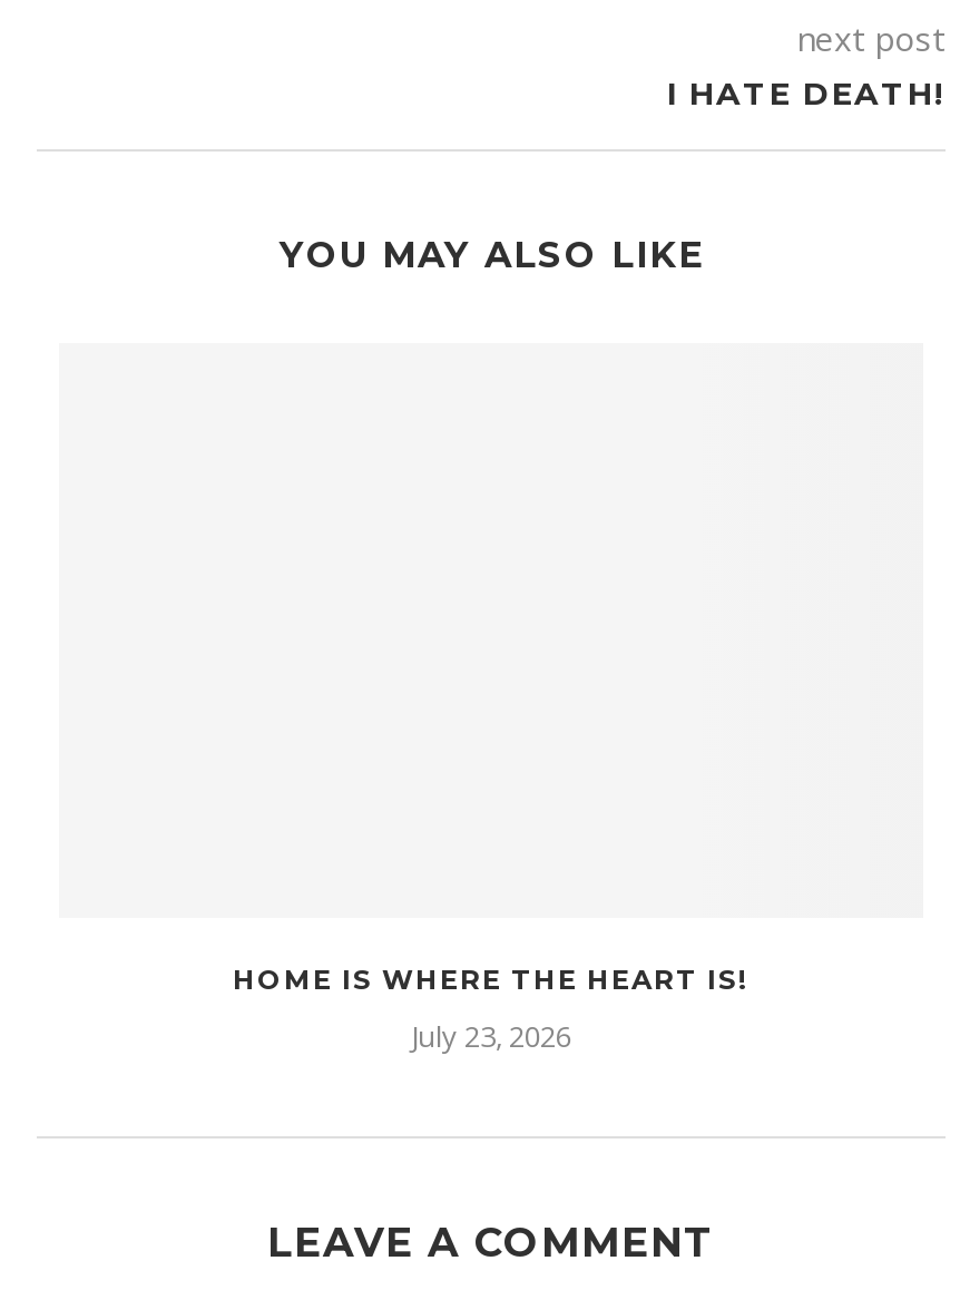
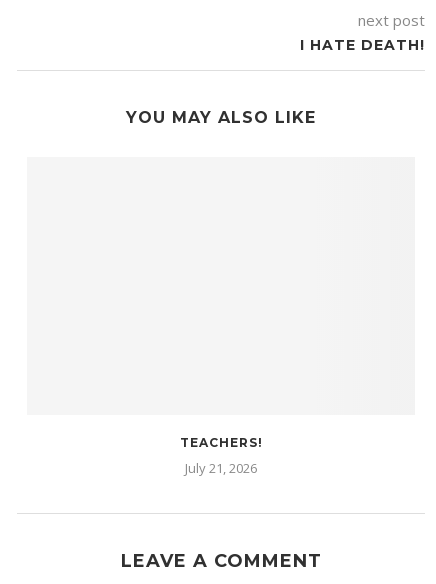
[233,963,750,997] HOME IS WHERE THE HEART IS! -> [179,435,262,450] TEACHERS!
[411,1017,571,1057] July 23, 2026 -> [185,459,257,477] July 21, 2026

